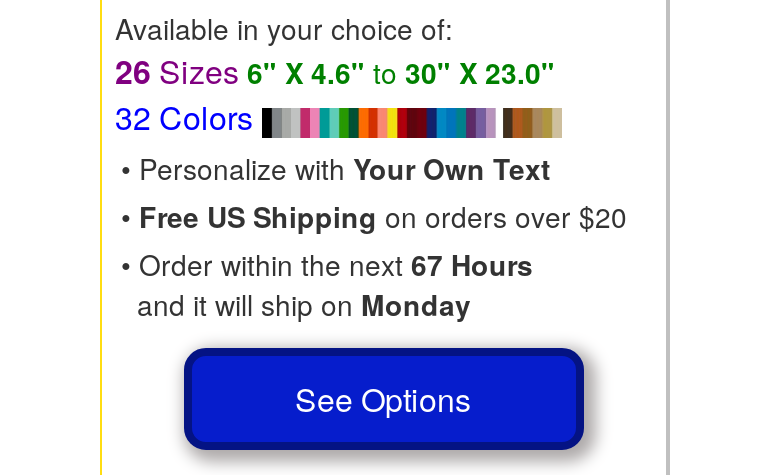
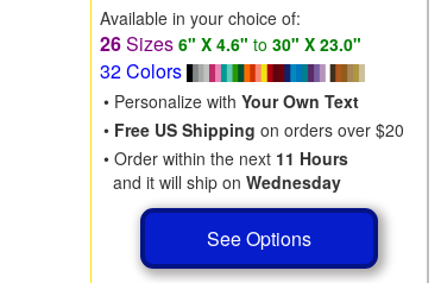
[121,244,533,284] • Order within the next 67 Hours -> [103,146,348,170] • Order within the next 11 Hours
[121,284,471,324] and it will ship on Monday -> [103,170,341,193] and it will ship on Wednesday

